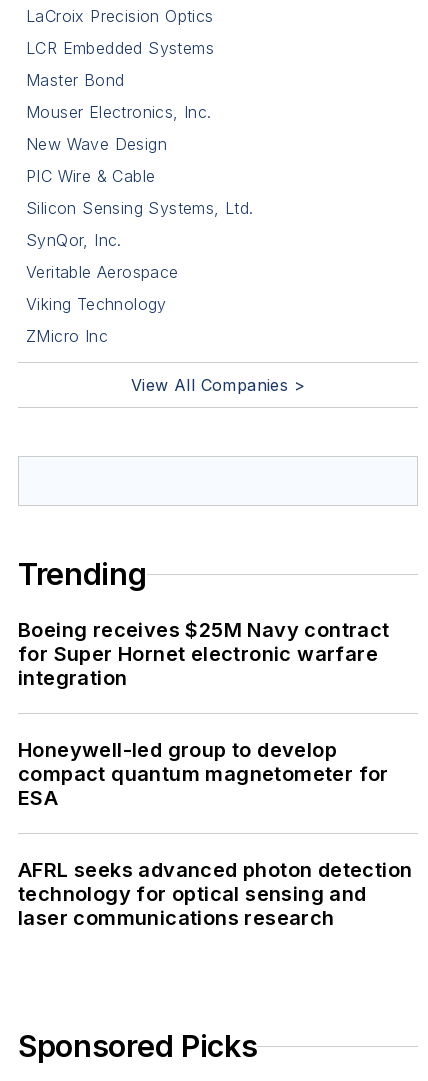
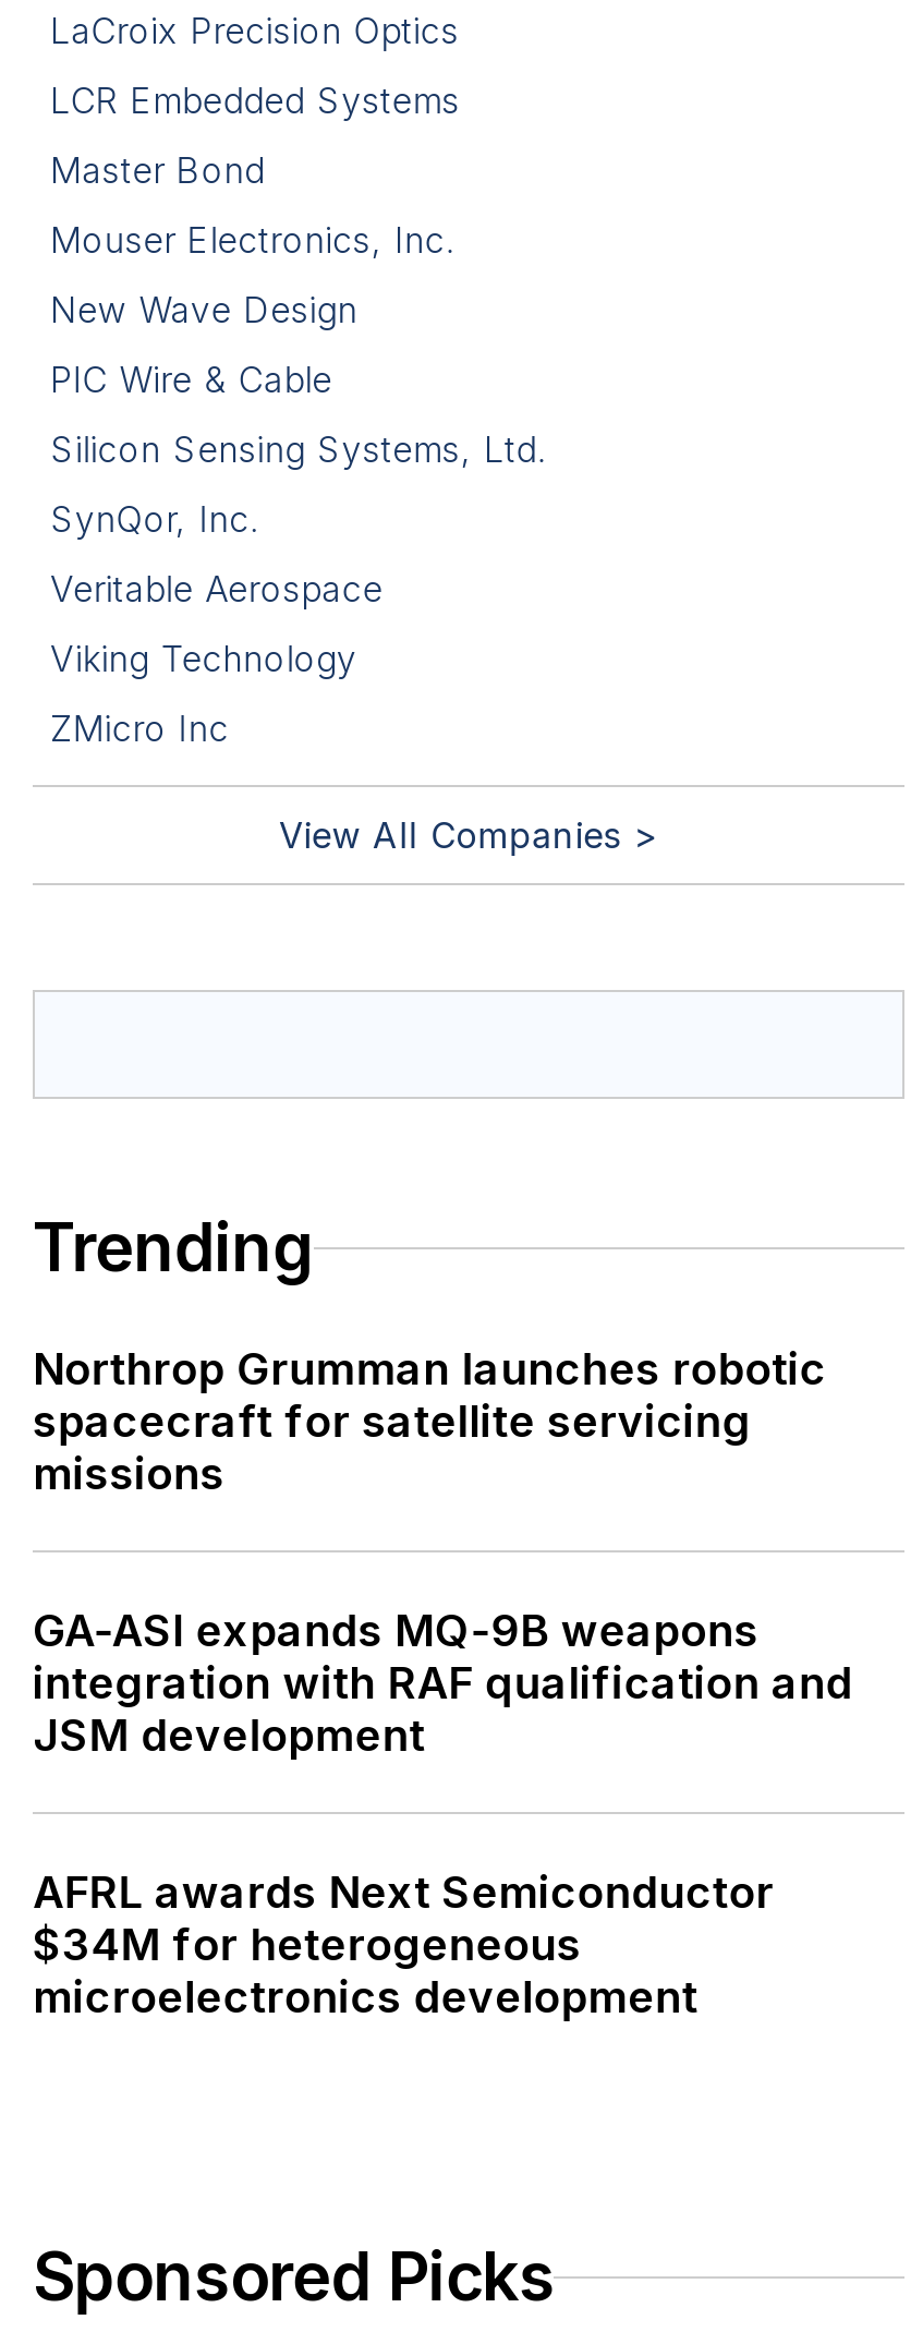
[18,618,390,690] Boeing receives $25M Navy contract | for Super Hornet electronic warfare | integration -> [33,1344,826,1501] Northrop Grumman launches robotic | spacecraft for satellite servicing | missions
[18,738,389,810] Honeywell-led group to develop | compact quantum magnetometer for | ESA -> [33,1606,853,1763] GA-ASI expands MQ-9B weapons | integration with RAF qualification and | JSM development
[18,858,412,930] AFRL seeks advanced photon detection | technology for optical sensing and | laser communications research -> [33,1867,774,2024] AFRL awards Next Semiconductor | $34M for heterogeneous | microelectronics development

